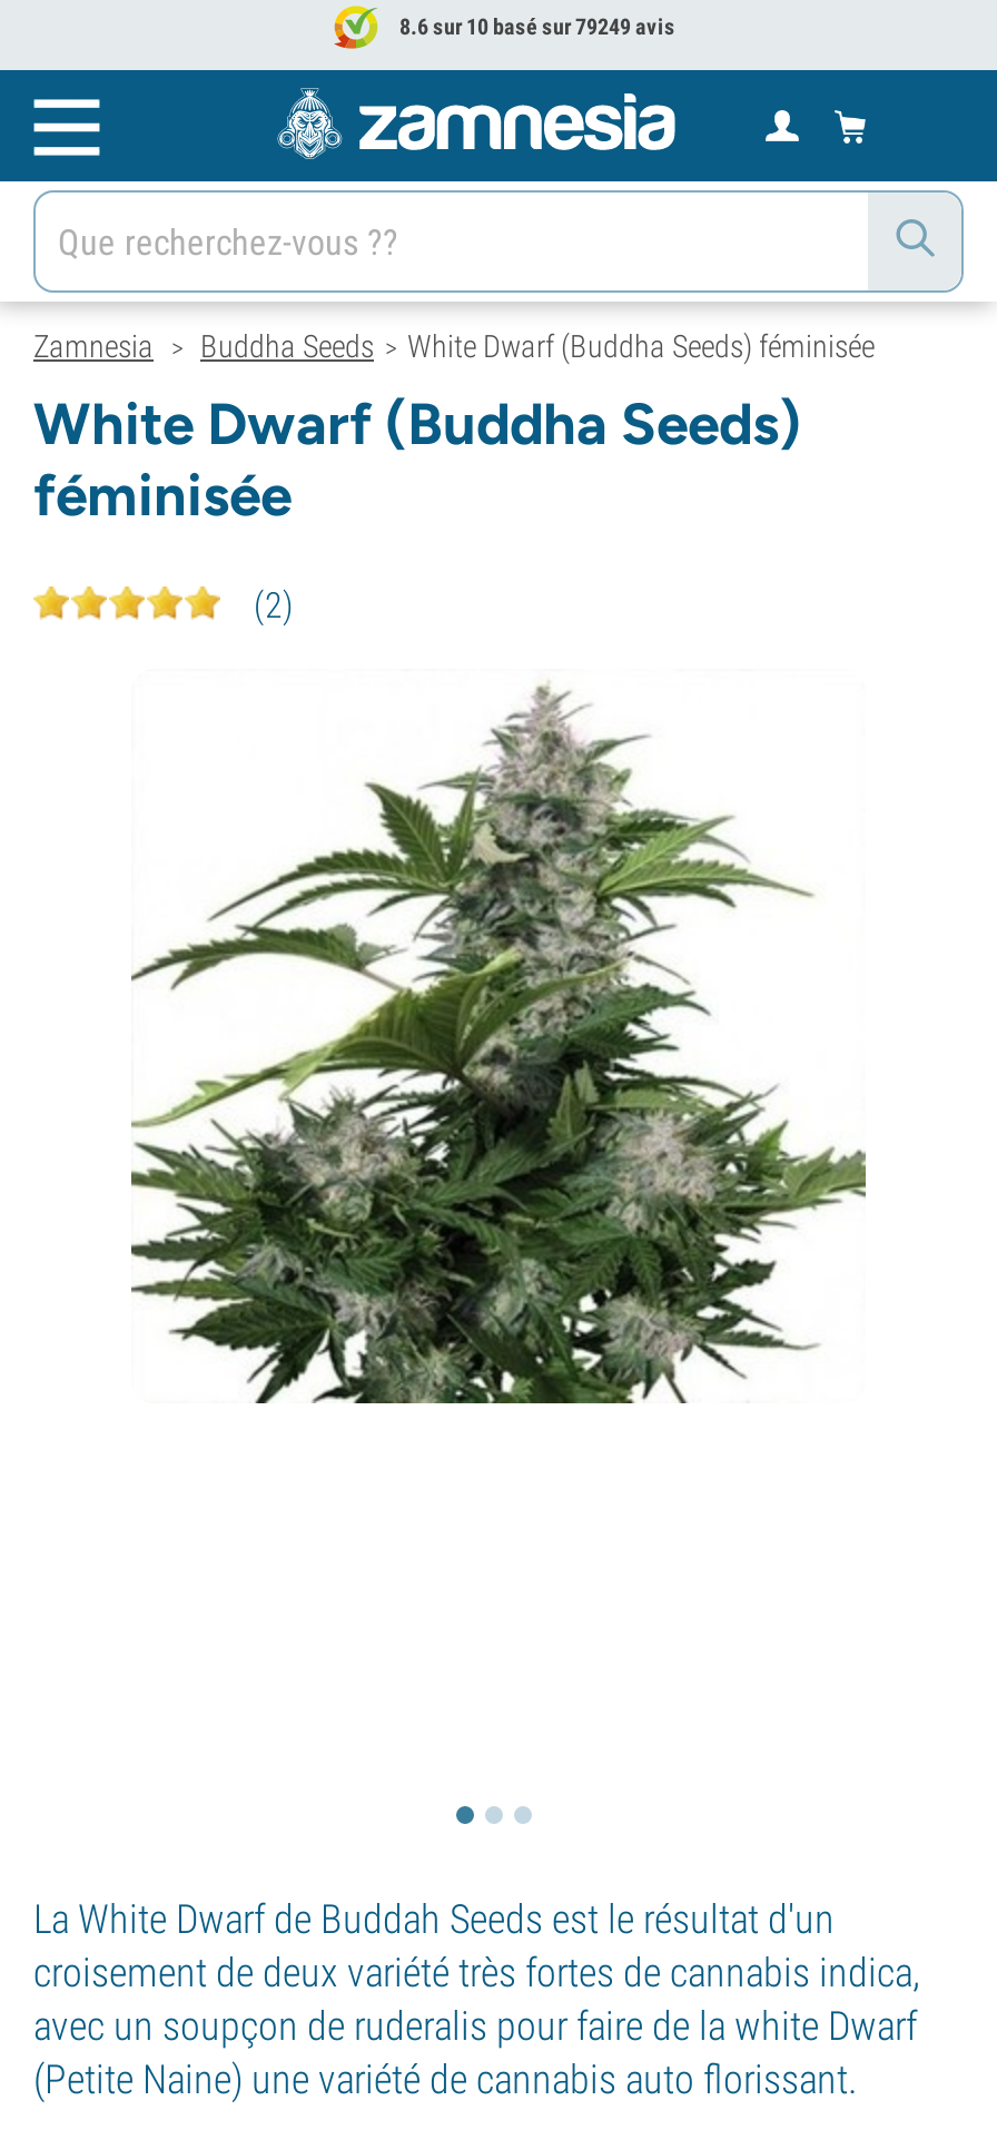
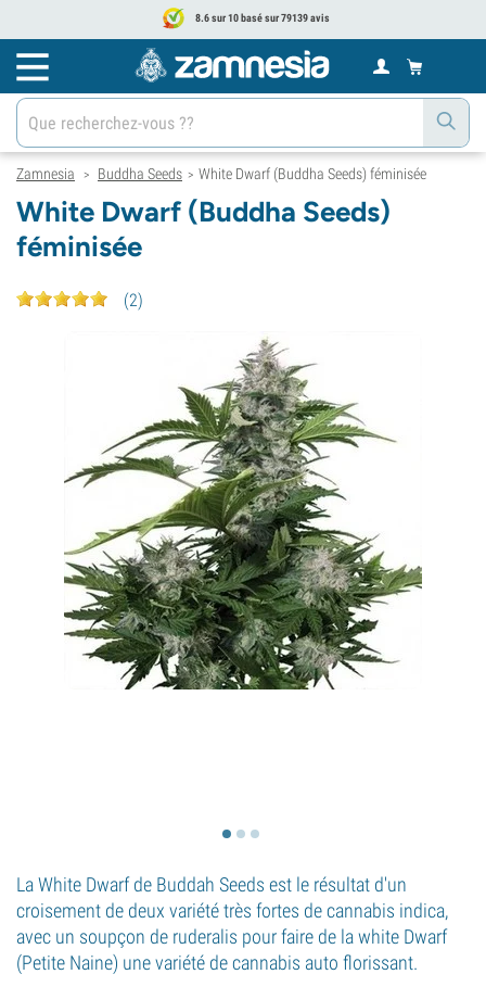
[395,14,675,39] 8.6 sur 10 basé sur 79249 avis -> [193,12,329,24] 8.6 sur 10 basé sur 79139 avis

